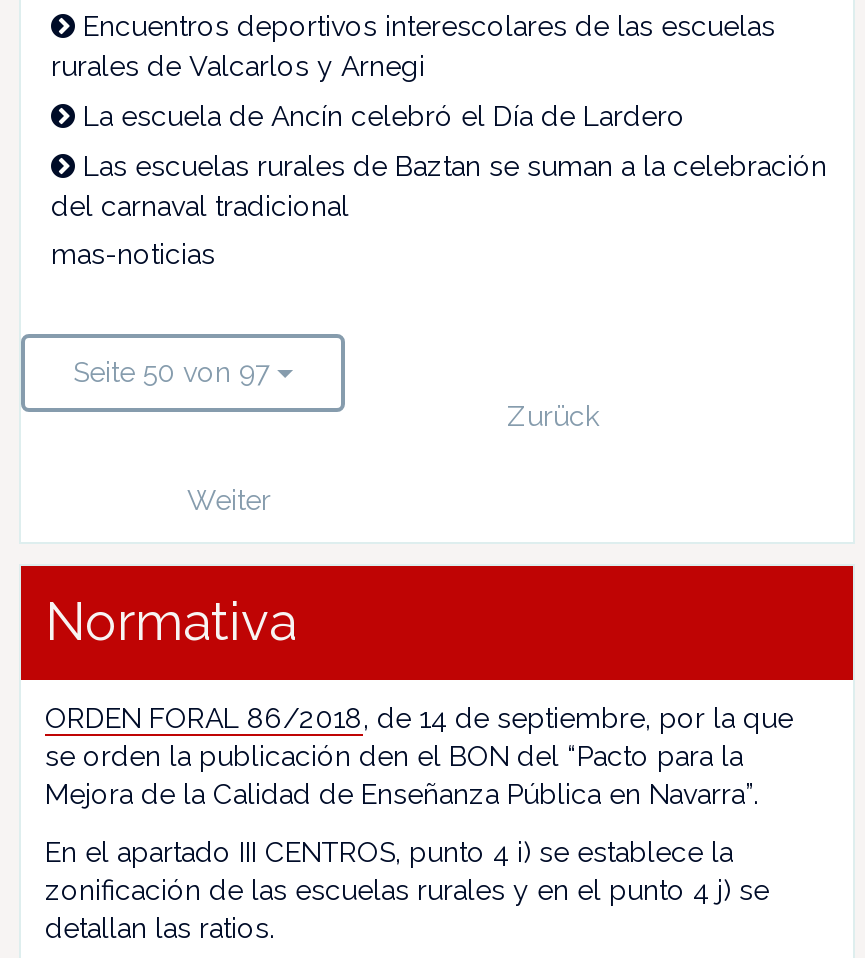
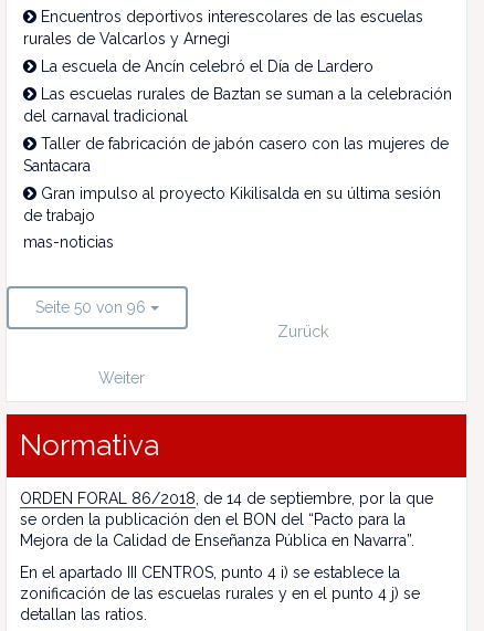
none -> [23,135,449,224] Taller de fabricación de jabón casero con las mujeres de | Santacara | Gran impulso al proyecto Kikilisalda en su última sesión | de trabajo
[73,356,269,388] Seite 50 von 97 -> [35,298,146,316] Seite 50 von 96

